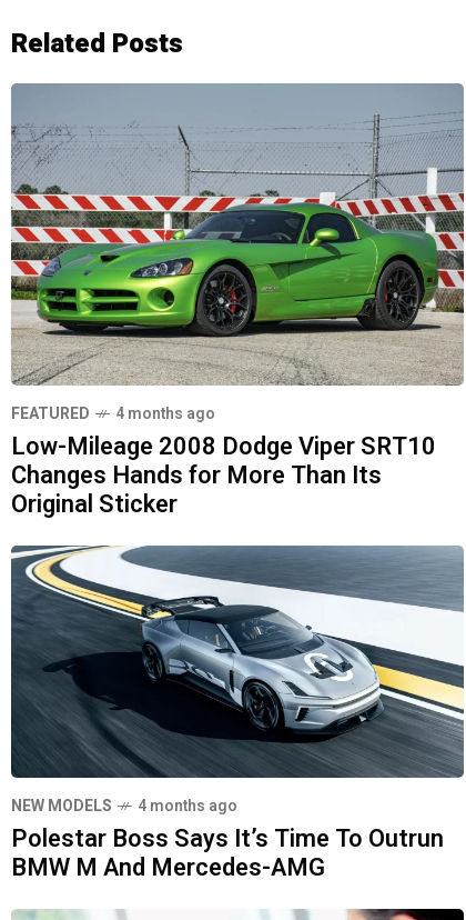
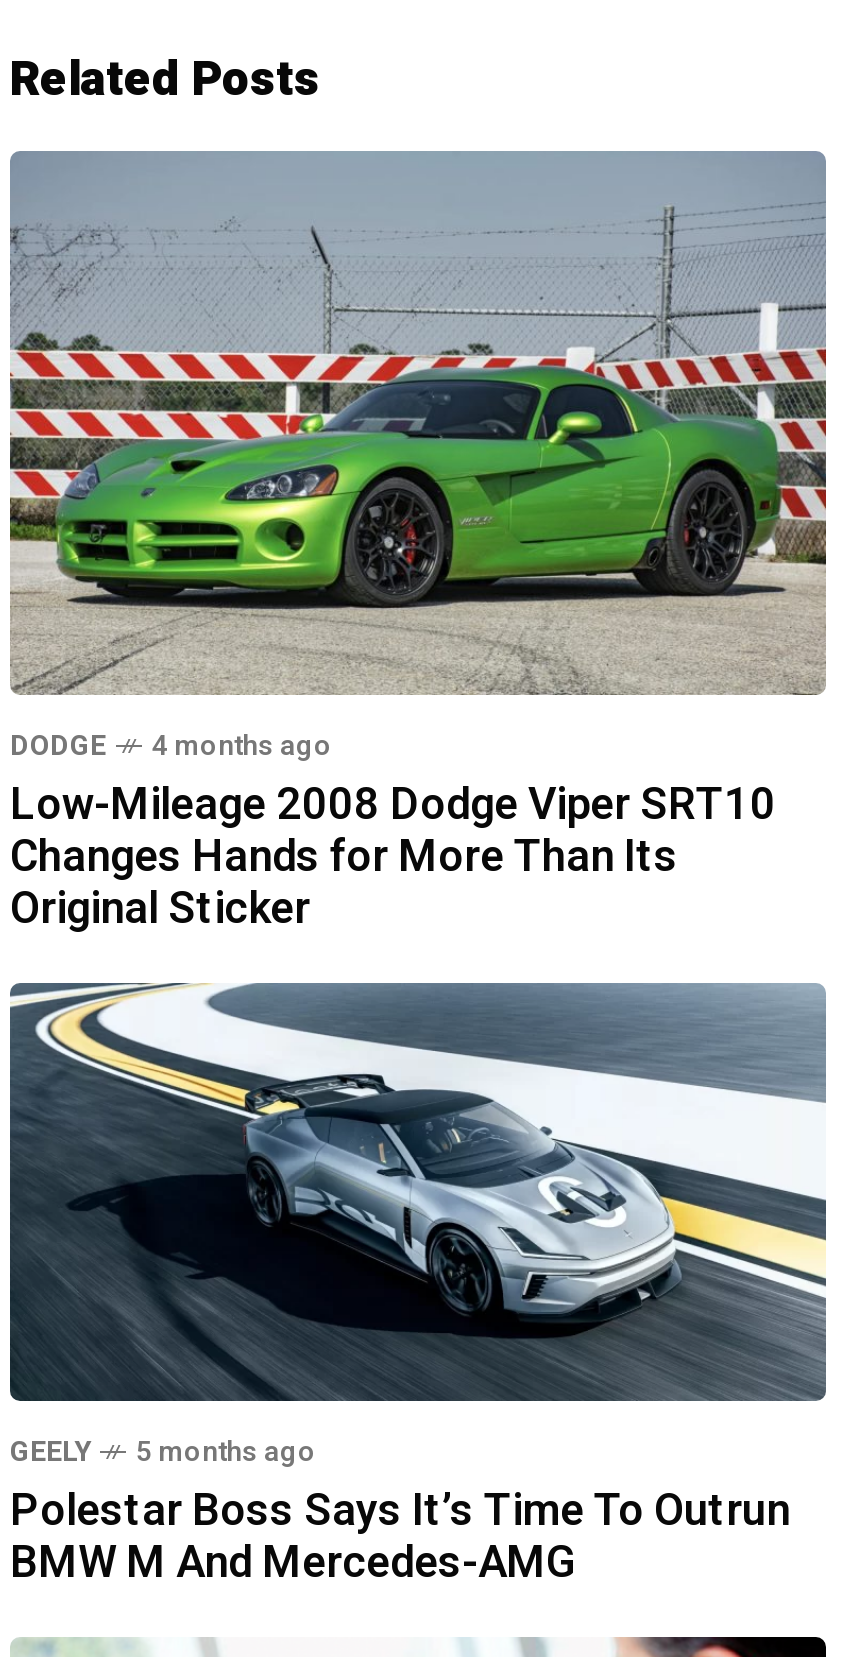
[11,402,90,425] FEATURED -> [10,724,106,766] DODGE
[11,794,237,818] NEW MODELS | 4 months ago -> [10,1430,316,1472] GEELY | 5 months ago

